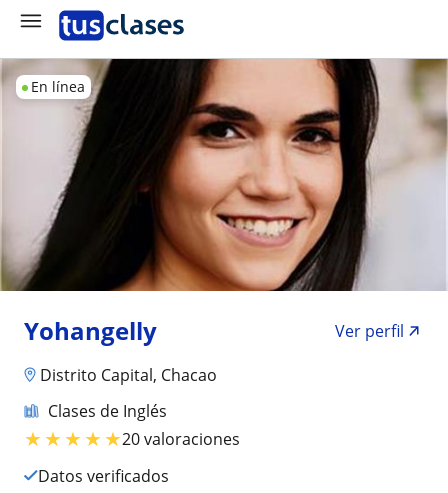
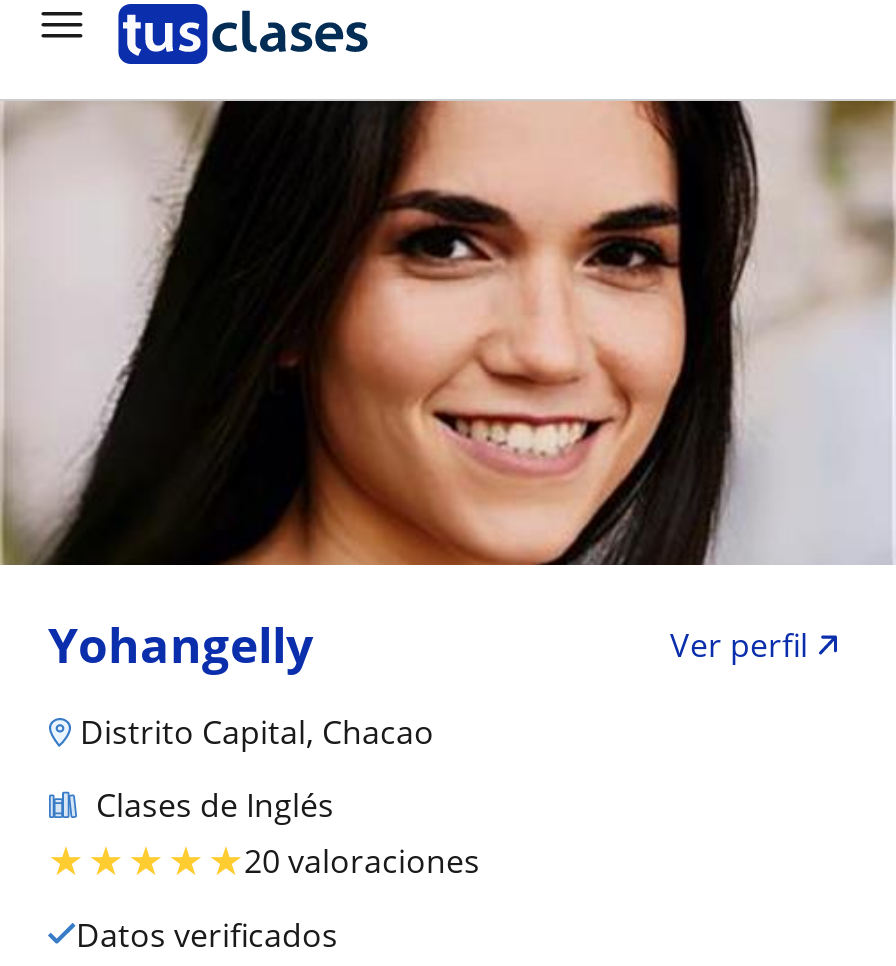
[31,77,85,96] En línea -> none

